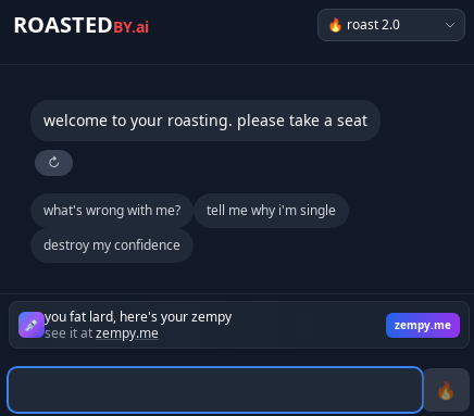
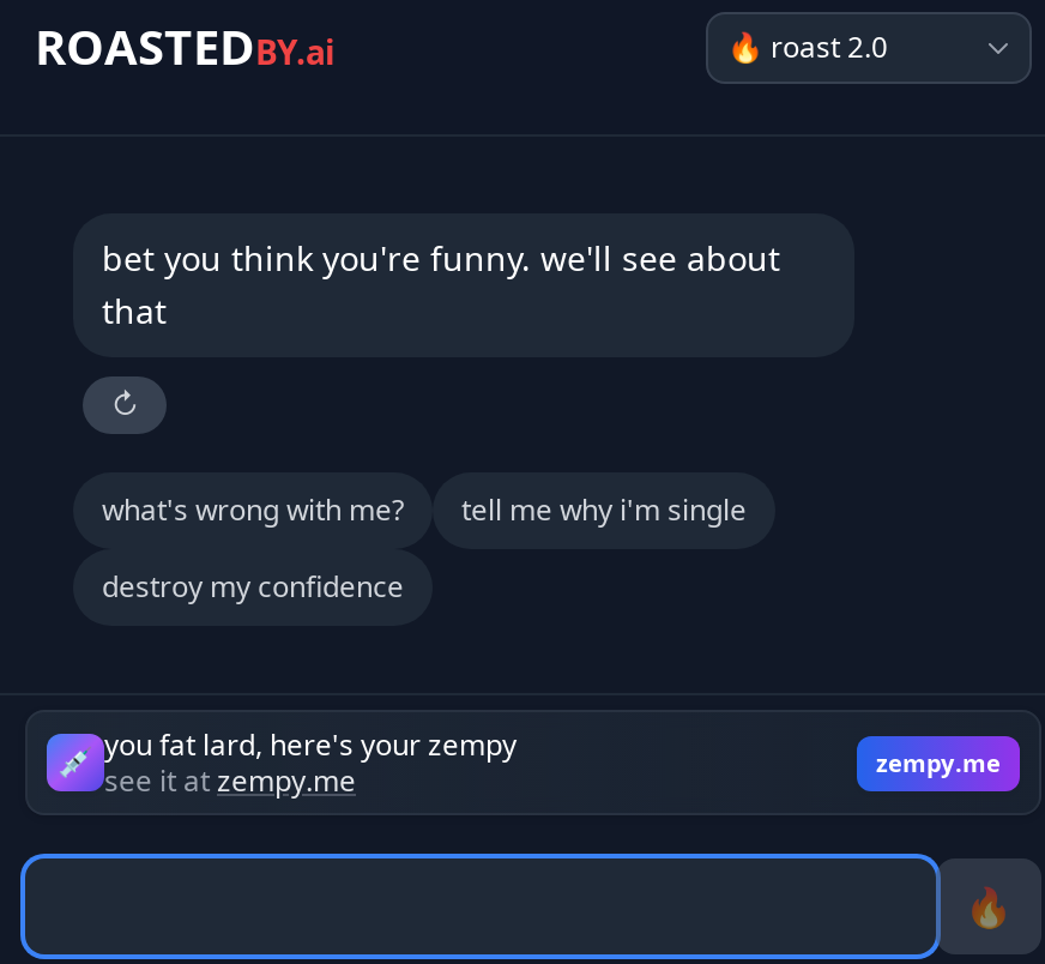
[43,110,367,130] welcome to your roasting. please take a seat -> [102,235,780,333] bet you think you're funny. we'll see about | that

